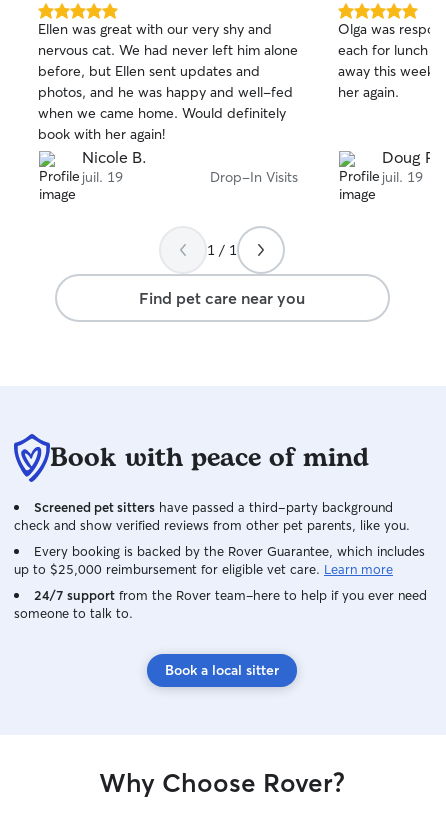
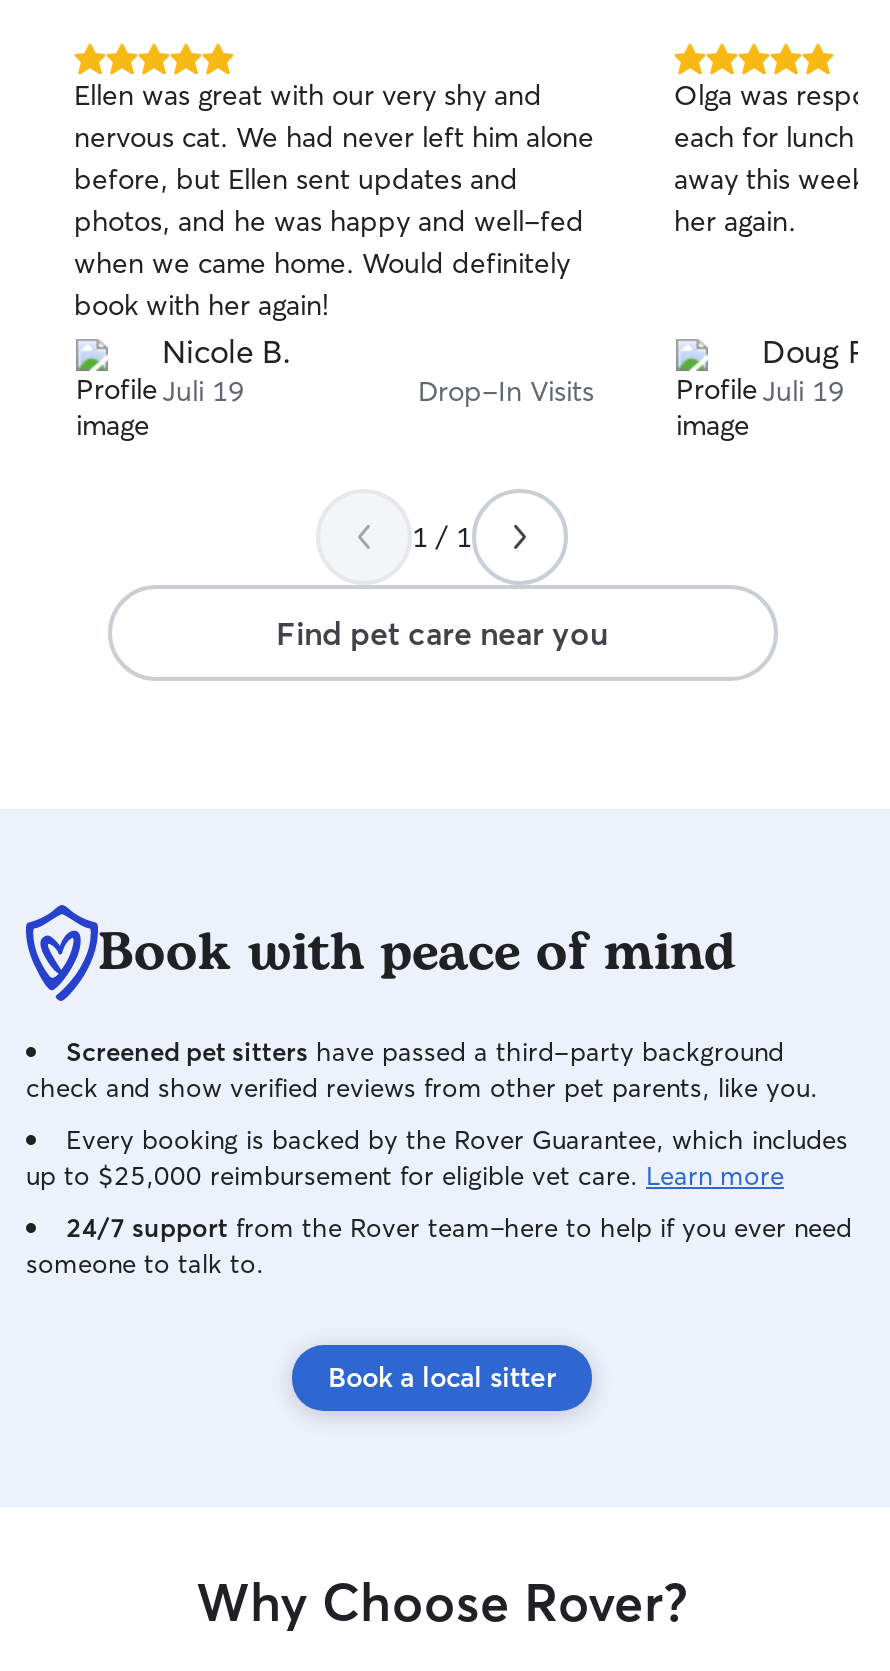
[82,168,123,186] juil. 19 -> [162,373,244,409] Juli 19
[382,168,423,186] juil. 19 -> [762,373,844,409] Juli 19

